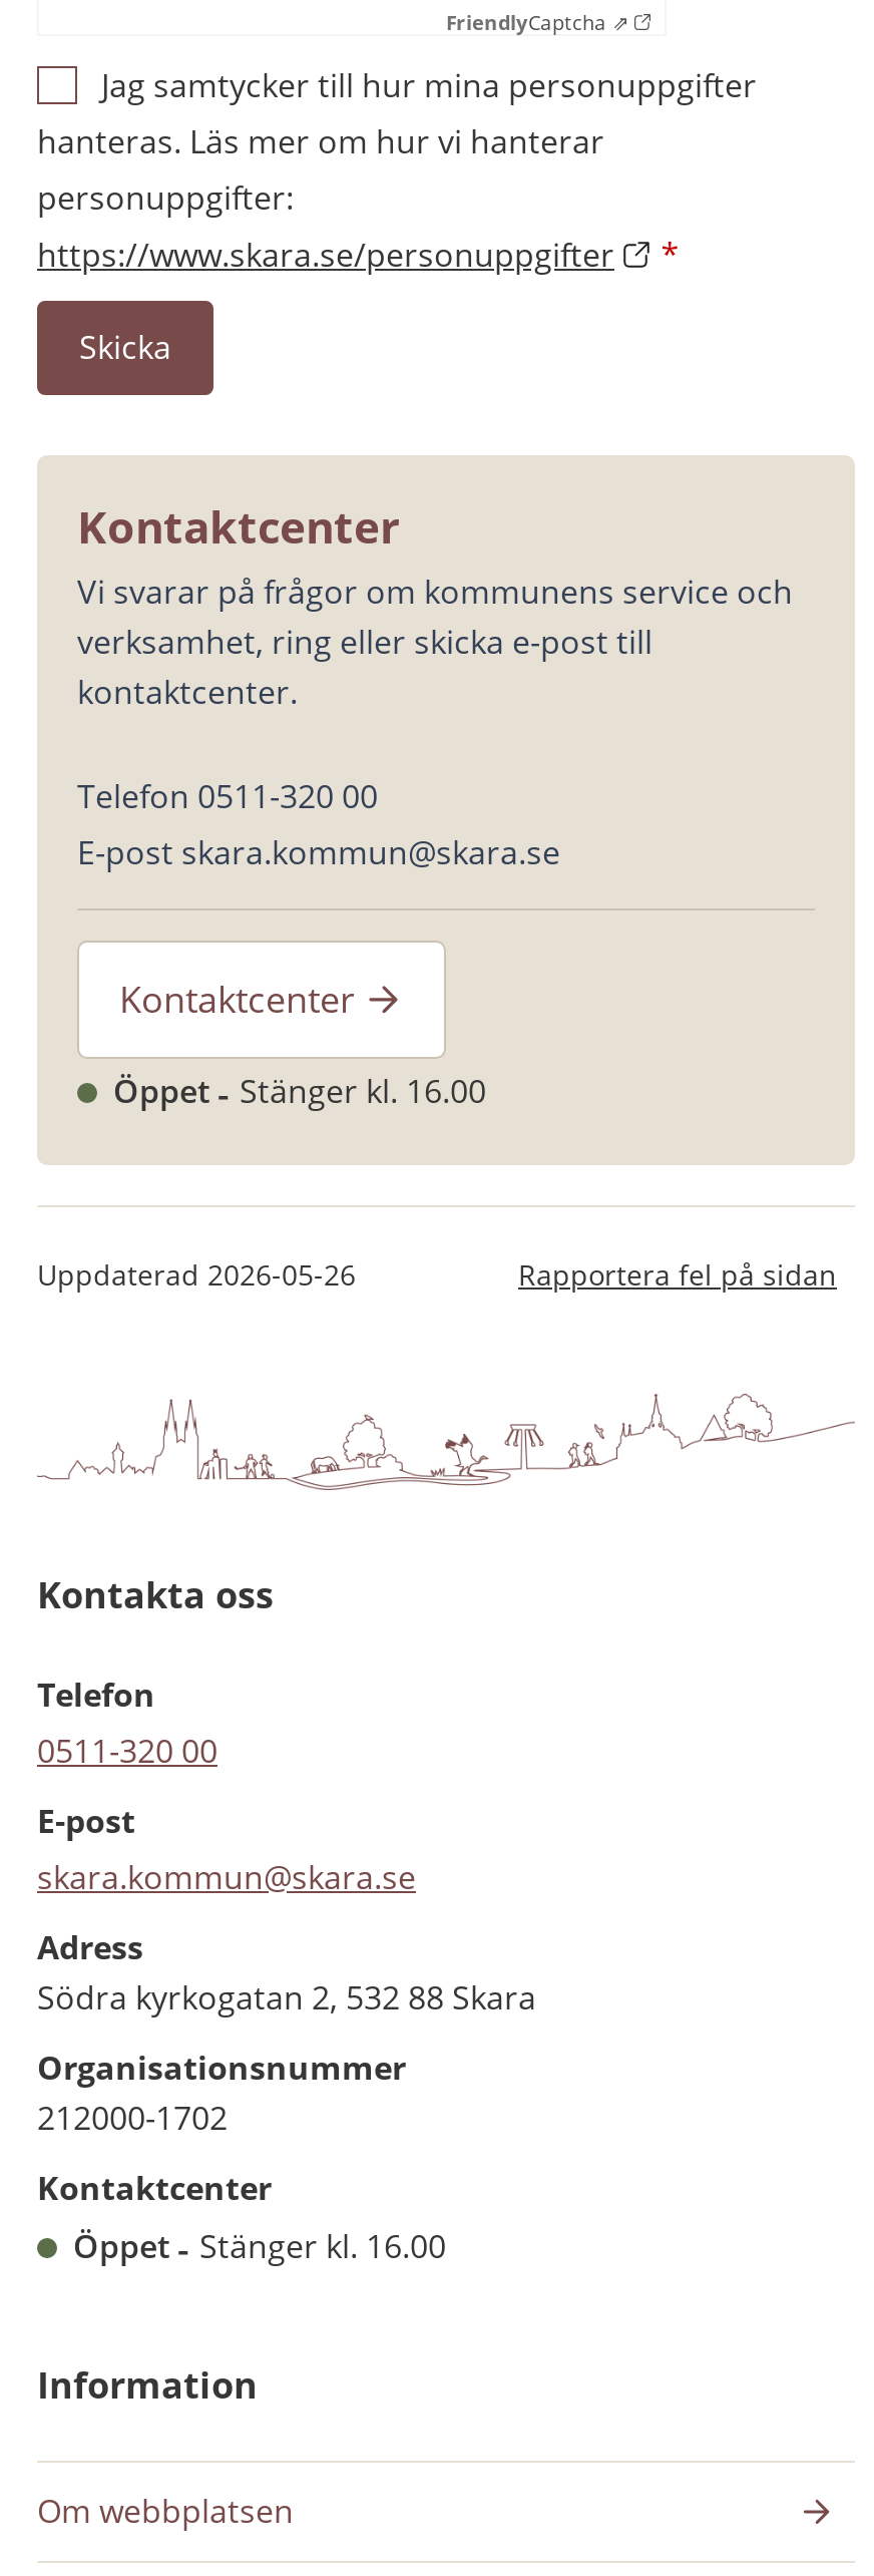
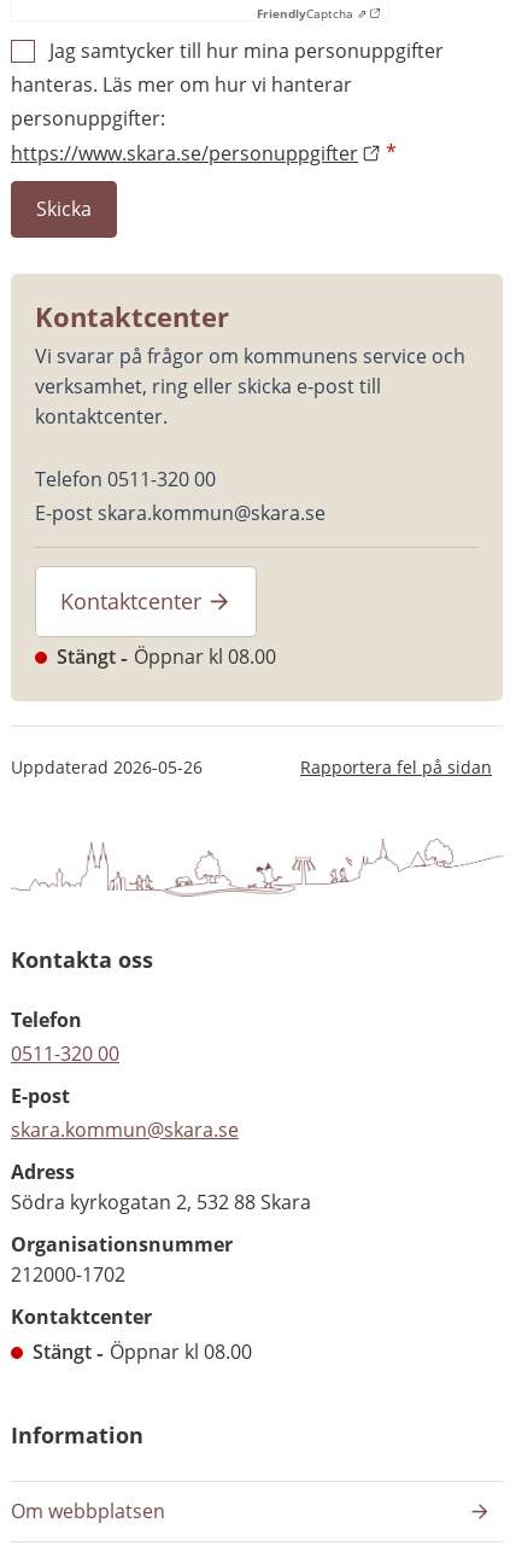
[113,1070,486,1114] Öppet | Stänger kl. 16.00 -> [57,644,276,670] Stängt | Öppnar kl 08.00
[73,2224,446,2269] Öppet | Stänger kl. 16.00 -> [33,1339,252,1365] Stängt | Öppnar kl 08.00

